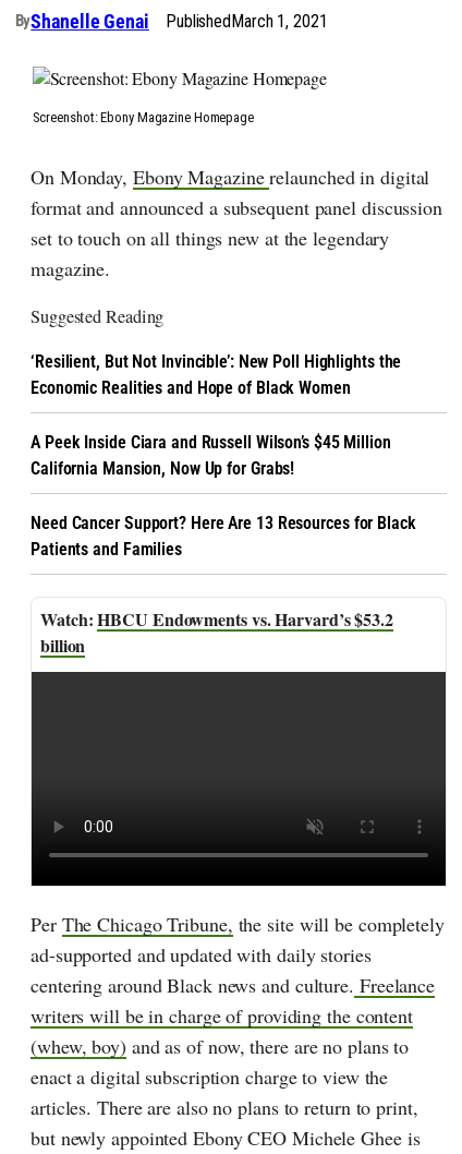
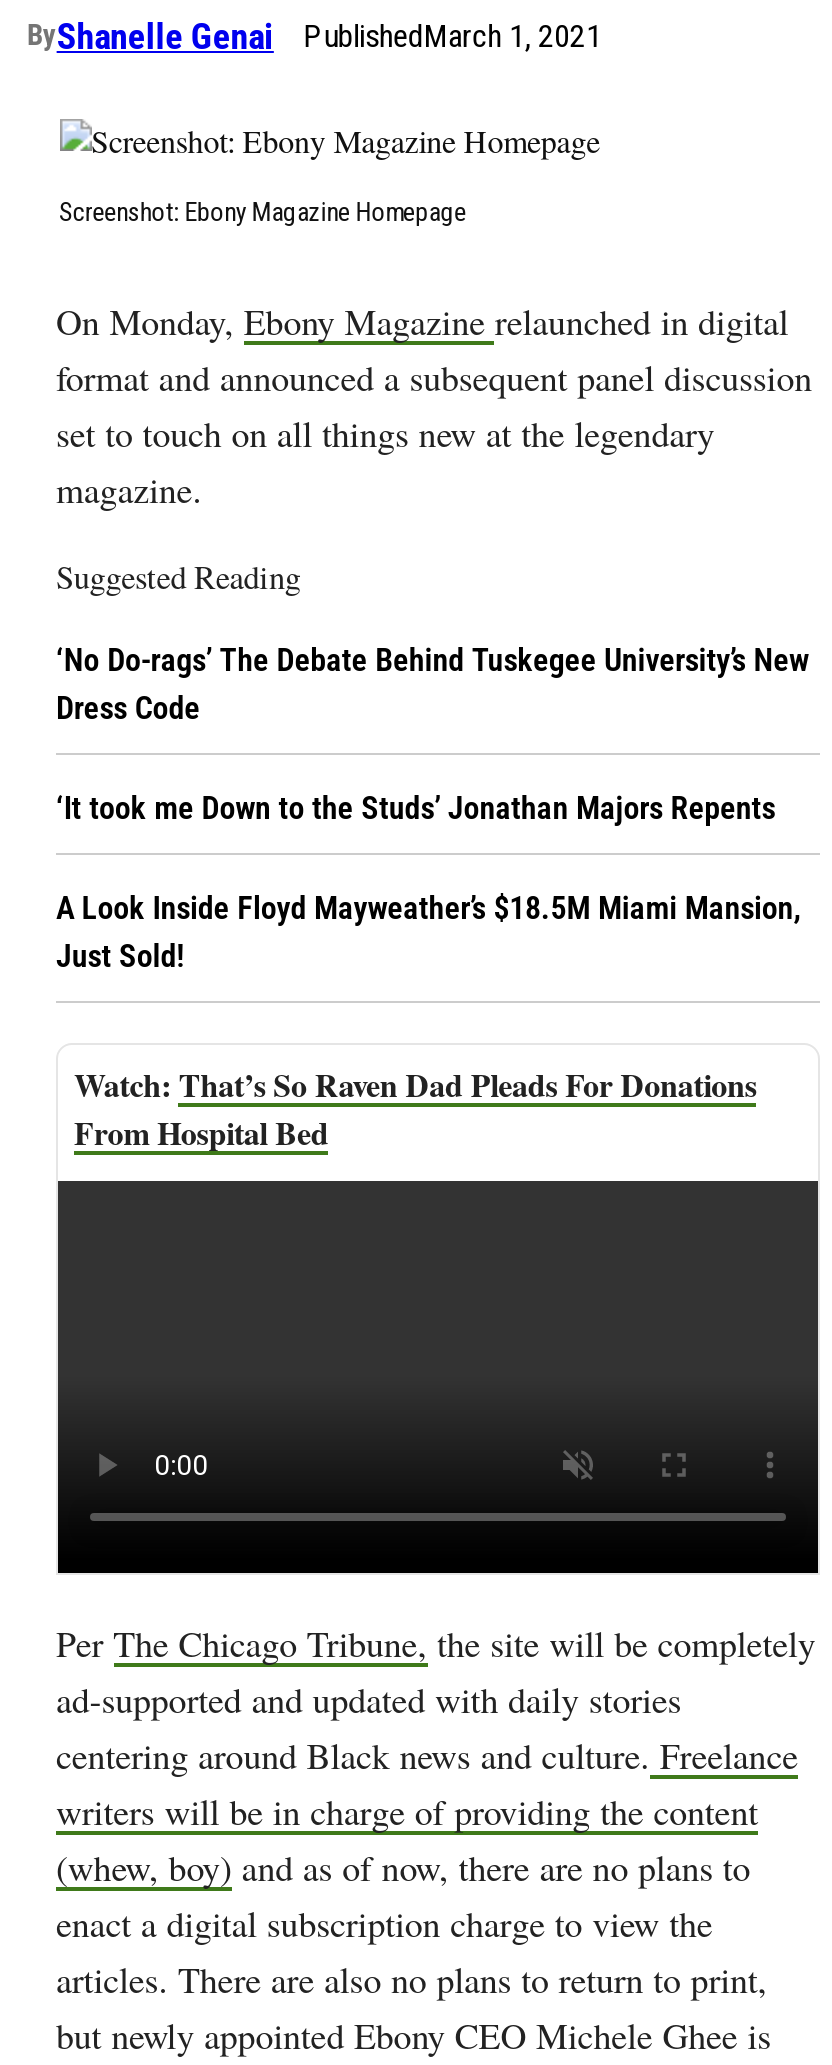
[31,351,401,398] ‘Resilient, But Not Invincible’: New Poll Highlights the | Economic Realities and Hope of Black Women -> [56,641,809,727] ‘No Do-rags’ The Debate Behind Tuskegee University’s New | Dress Code
[31,432,391,479] A Peek Inside Ciara and Russell Wilson’s $45 Million | California Mansion, Now Up for Grabs! -> [56,789,775,827] ‘It took me Down to the Studs’ Jonathan Majors Repents
[31,513,416,560] Need Cancer Support? Here Are 13 Resources for Black | Patients and Families -> [56,889,801,975] A Look Inside Floyd Mayweather’s $18.5M Miami Mansion, | Just Sold!
[40,607,393,658] HBCU Endowments vs. Harvard’s $53.2 | billion -> [74,1061,757,1155] That’s So Raven Dad Pleads For Donations | From Hospital Bed

